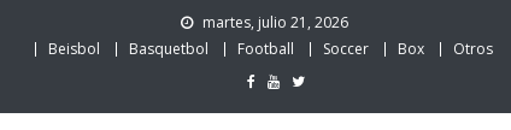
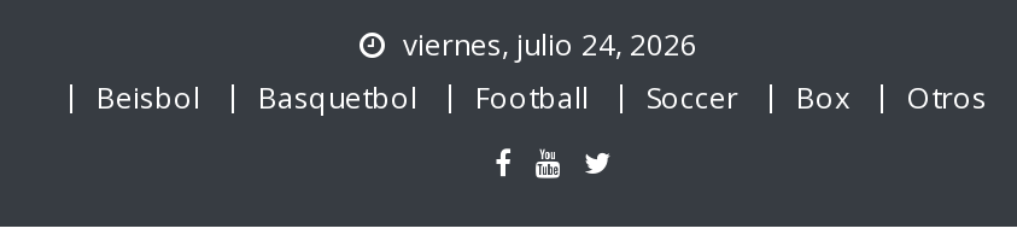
[202,12,348,32] martes, julio 21, 2026 -> [403,24,697,65] viernes, julio 24, 2026

